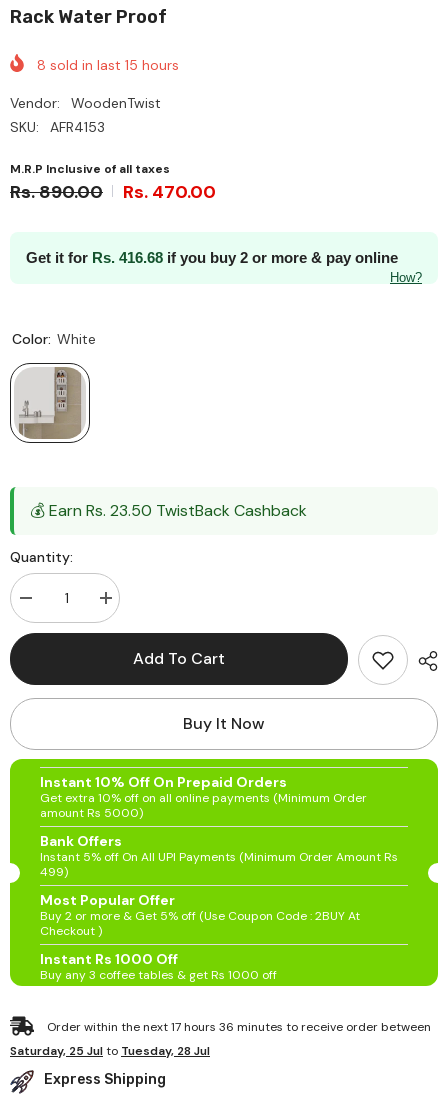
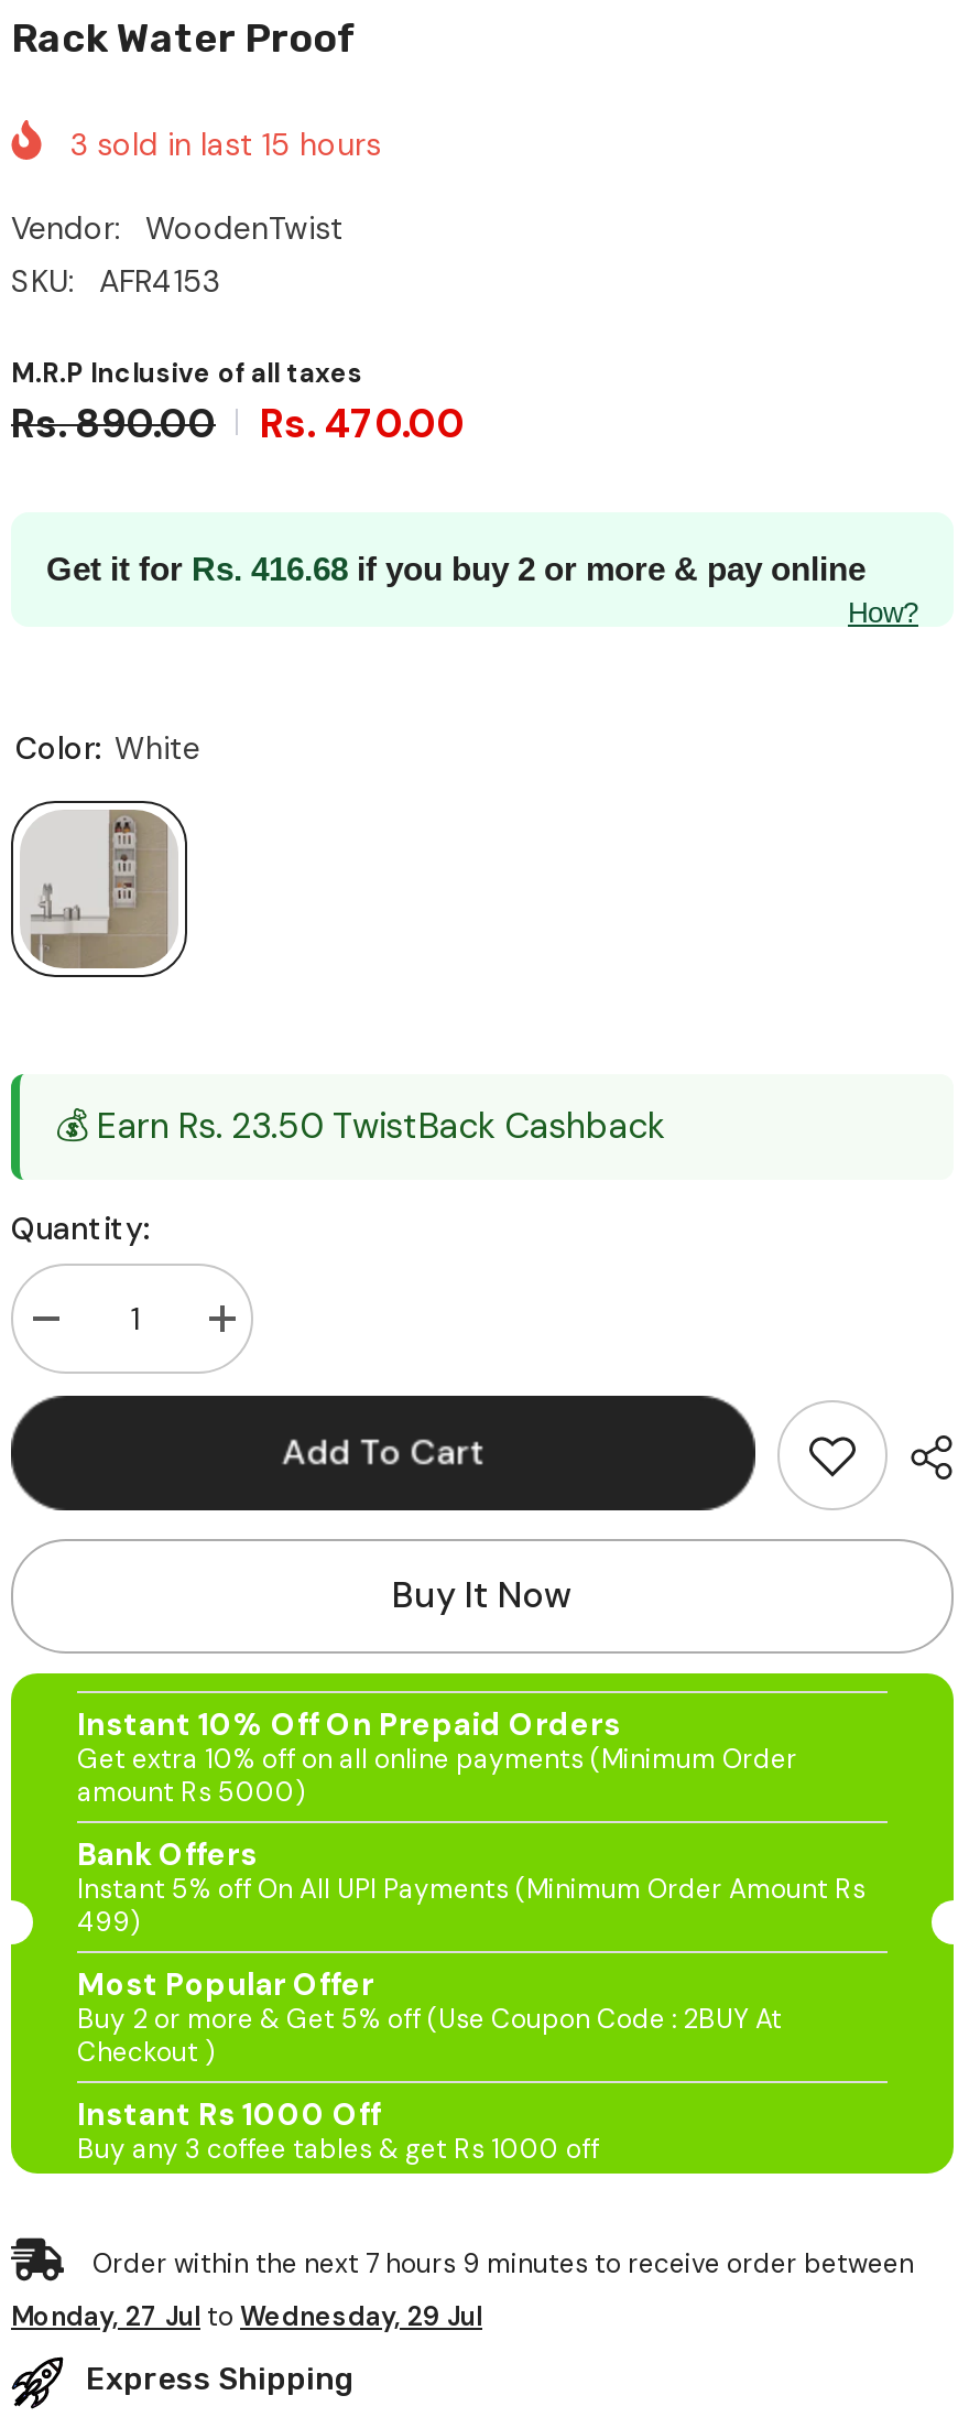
[37,56,179,74] 8 sold in last 15 hours -> [70,124,381,164] 3 sold in last 15 hours
[47,1019,431,1035] Order within the next 17 hours 36 minutes to receive order between -> [92,2246,914,2281] Order within the next 7 hours 9 minutes to receive order between
[10,1043,210,1059] Saturday, 25 Jul to Tuesday, 28 Jul -> [11,2299,482,2334] Monday, 27 Jul to Wednesday, 29 Jul

